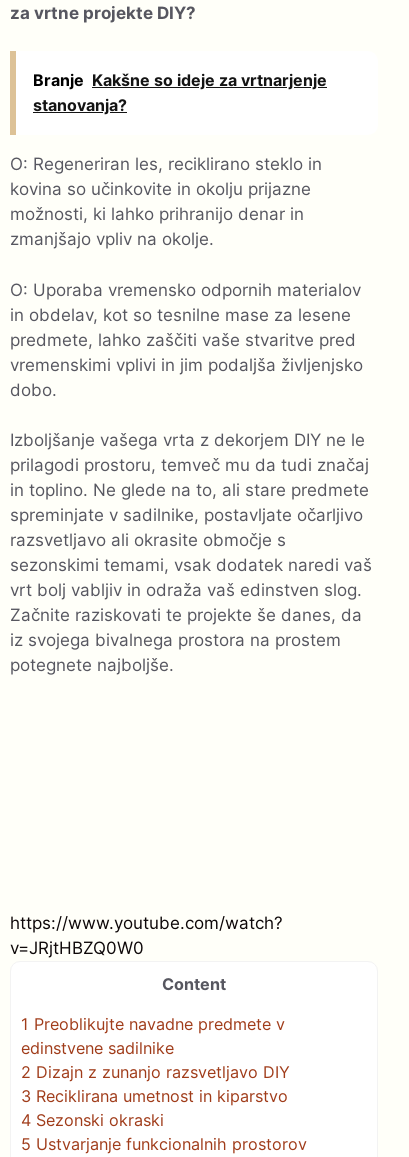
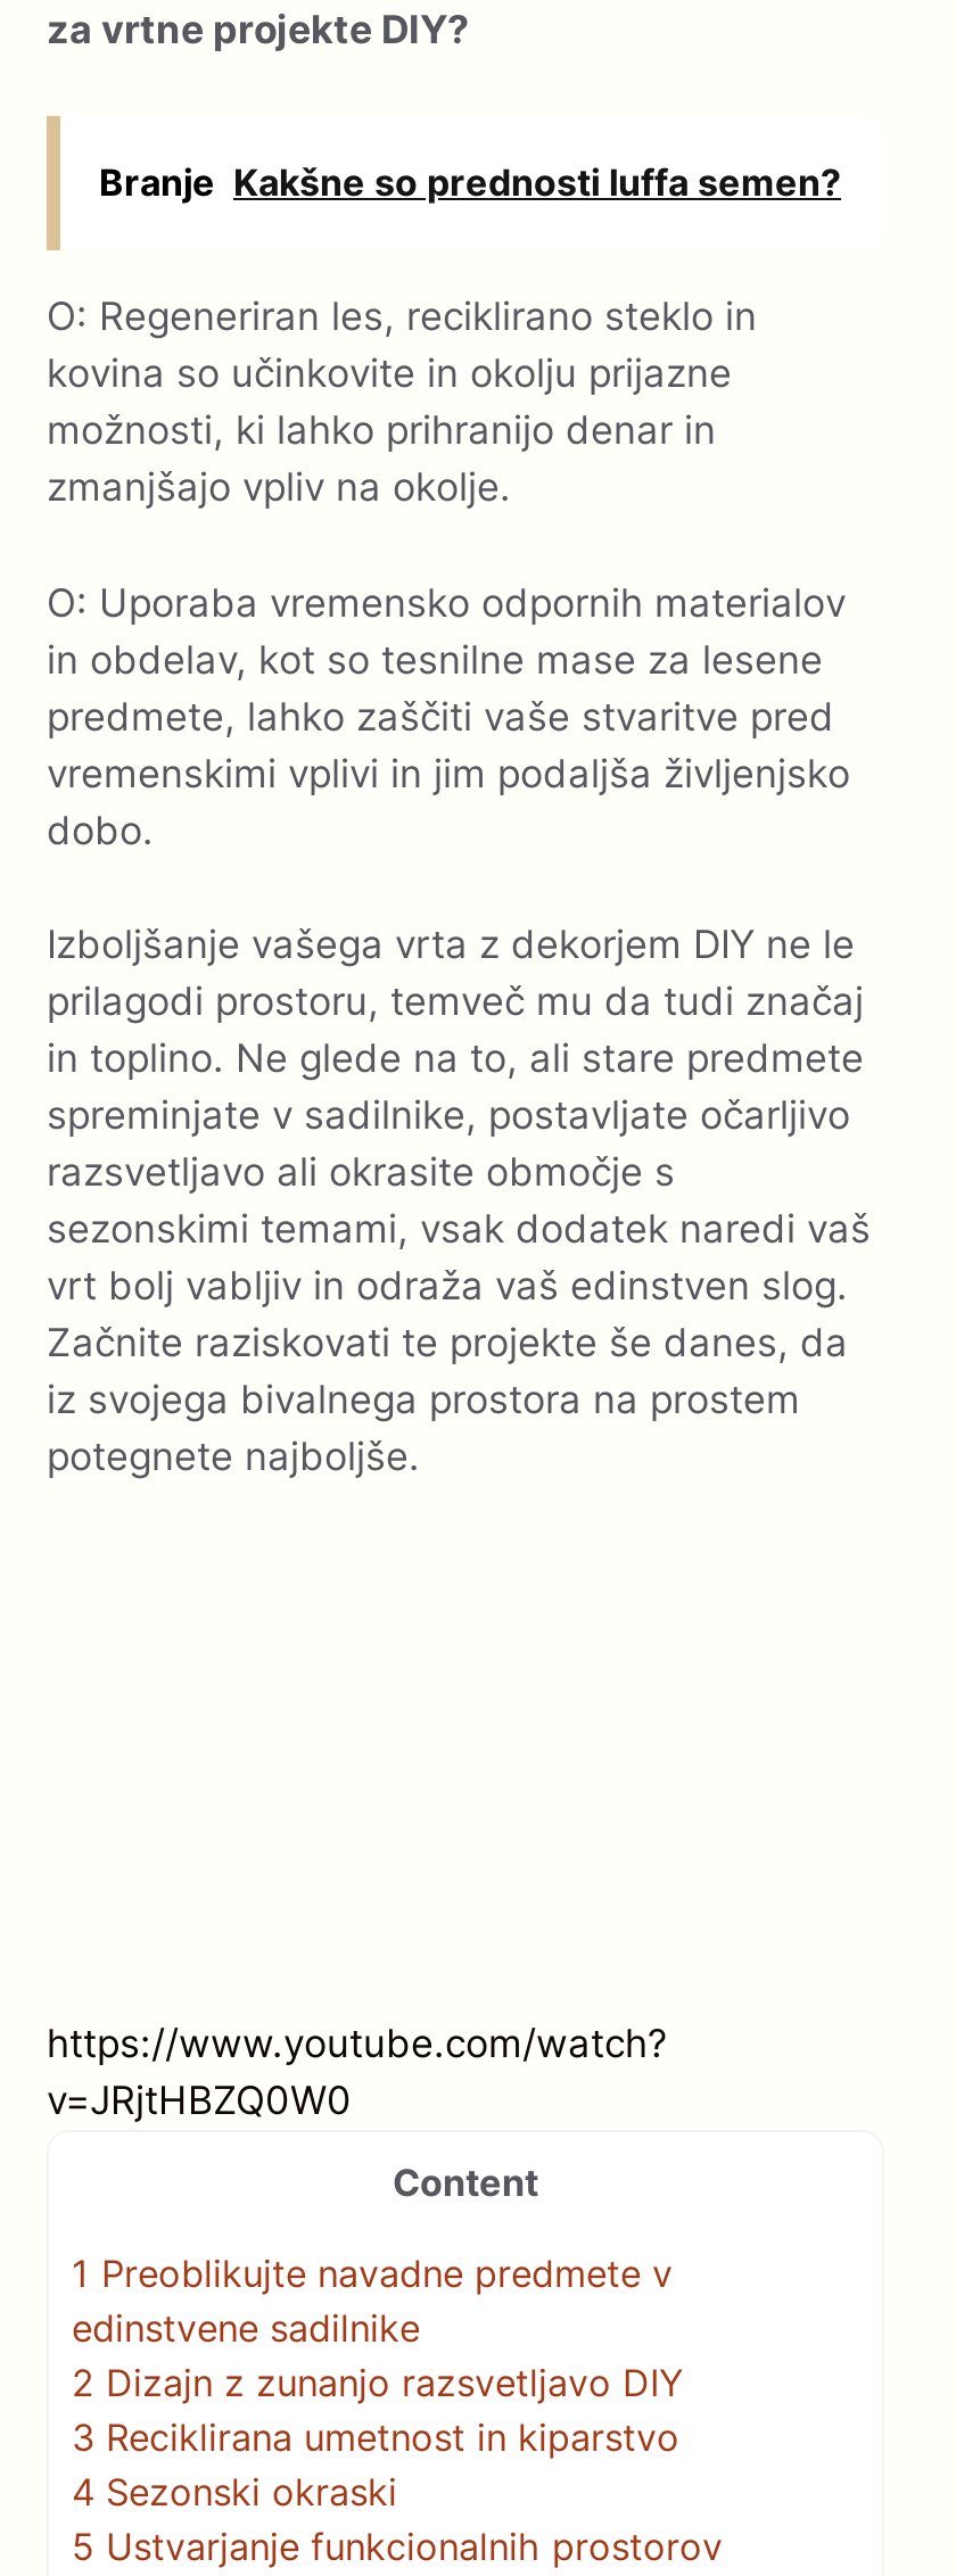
[33,70,327,115] Branje Kakšne so ideje za vrtnarjenje | stanovanja? -> [99,160,841,205] Branje Kakšne so prednosti luffa semen?

